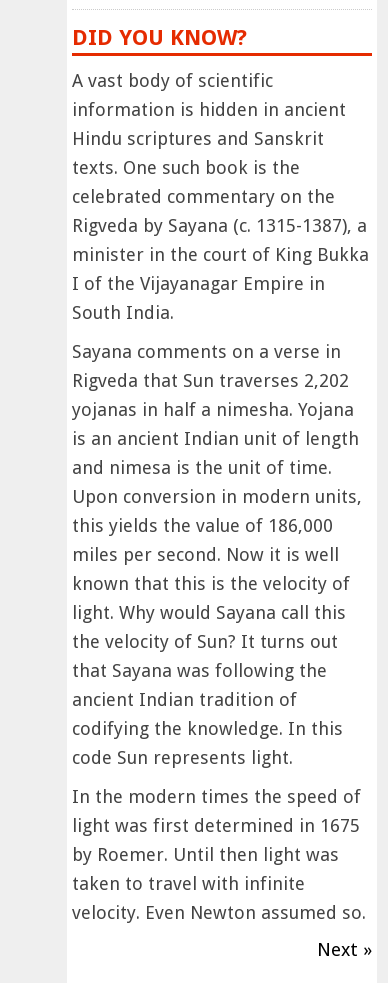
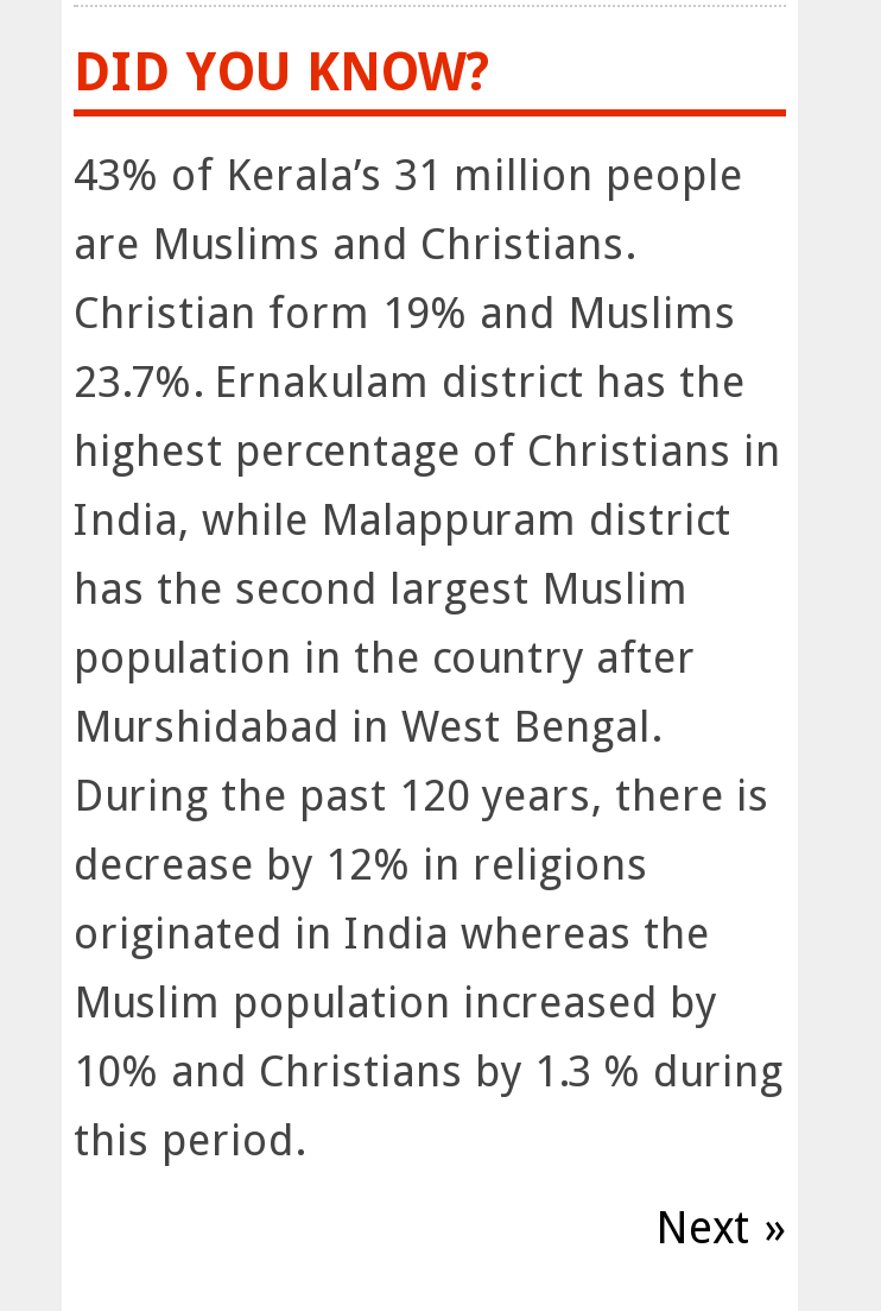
[72,70,369,923] A vast body of scientific | information is hidden in ancient | Hindu scriptures and Sanskrit | texts. One such book is the | celebrated commentary on the | Rigveda by Sayana (c. 1315-1387), a | minister in the court of King Bukka | I of the Vijayanagar Empire in | South India. | Sayana comments on a verse in | Rigveda that Sun traverses 2,202 | yojanas in half a nimesha. Yojana | is an ancient Indian unit of length | and nimesa is the unit of time. | Upon conversion in modern units, | this yields the value of 186,000 | miles per second. Now it is well | known that this is the velocity of | light. Why would Sayana call this | the velocity of Sun? It turns out | that Sayana was following the | ancient Indian tradition of | codifying the knowledge. In this | code Sun represents light. | In the modern times the speed of | light was first determined in 1675 | by Roemer. Until then light was | taken to travel with infinite | velocity. Even Newton assumed so. -> [74,150,784,1166] 43% of Kerala’s 31 million people | are Muslims and Christians. | Christian form 19% and Muslims | 23.7%. Ernakulam district has the | highest percentage of Christians in | India, while Malappuram district | has the second largest Muslim | population in the country after | Murshidabad in West Bengal. | During the past 120 years, there is | decrease by 12% in religions | originated in India whereas the | Muslim population increased by | 10% and Christians by 1.3 % during | this period.

